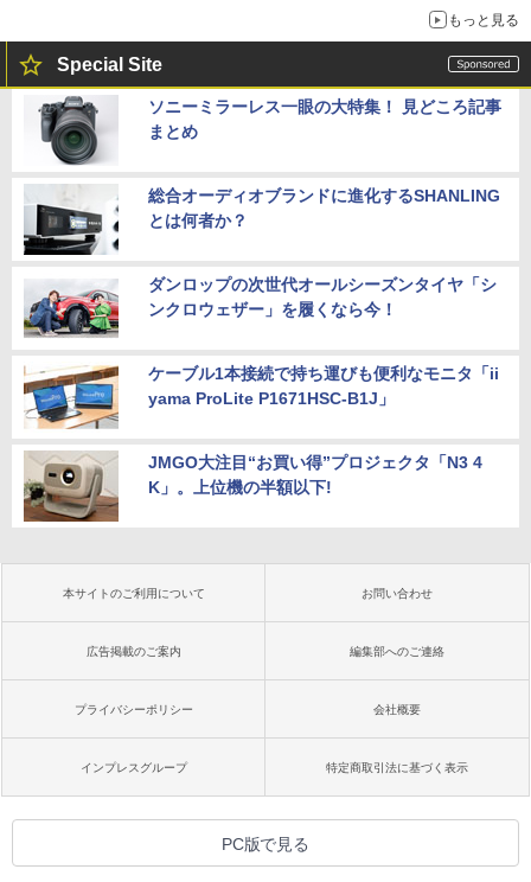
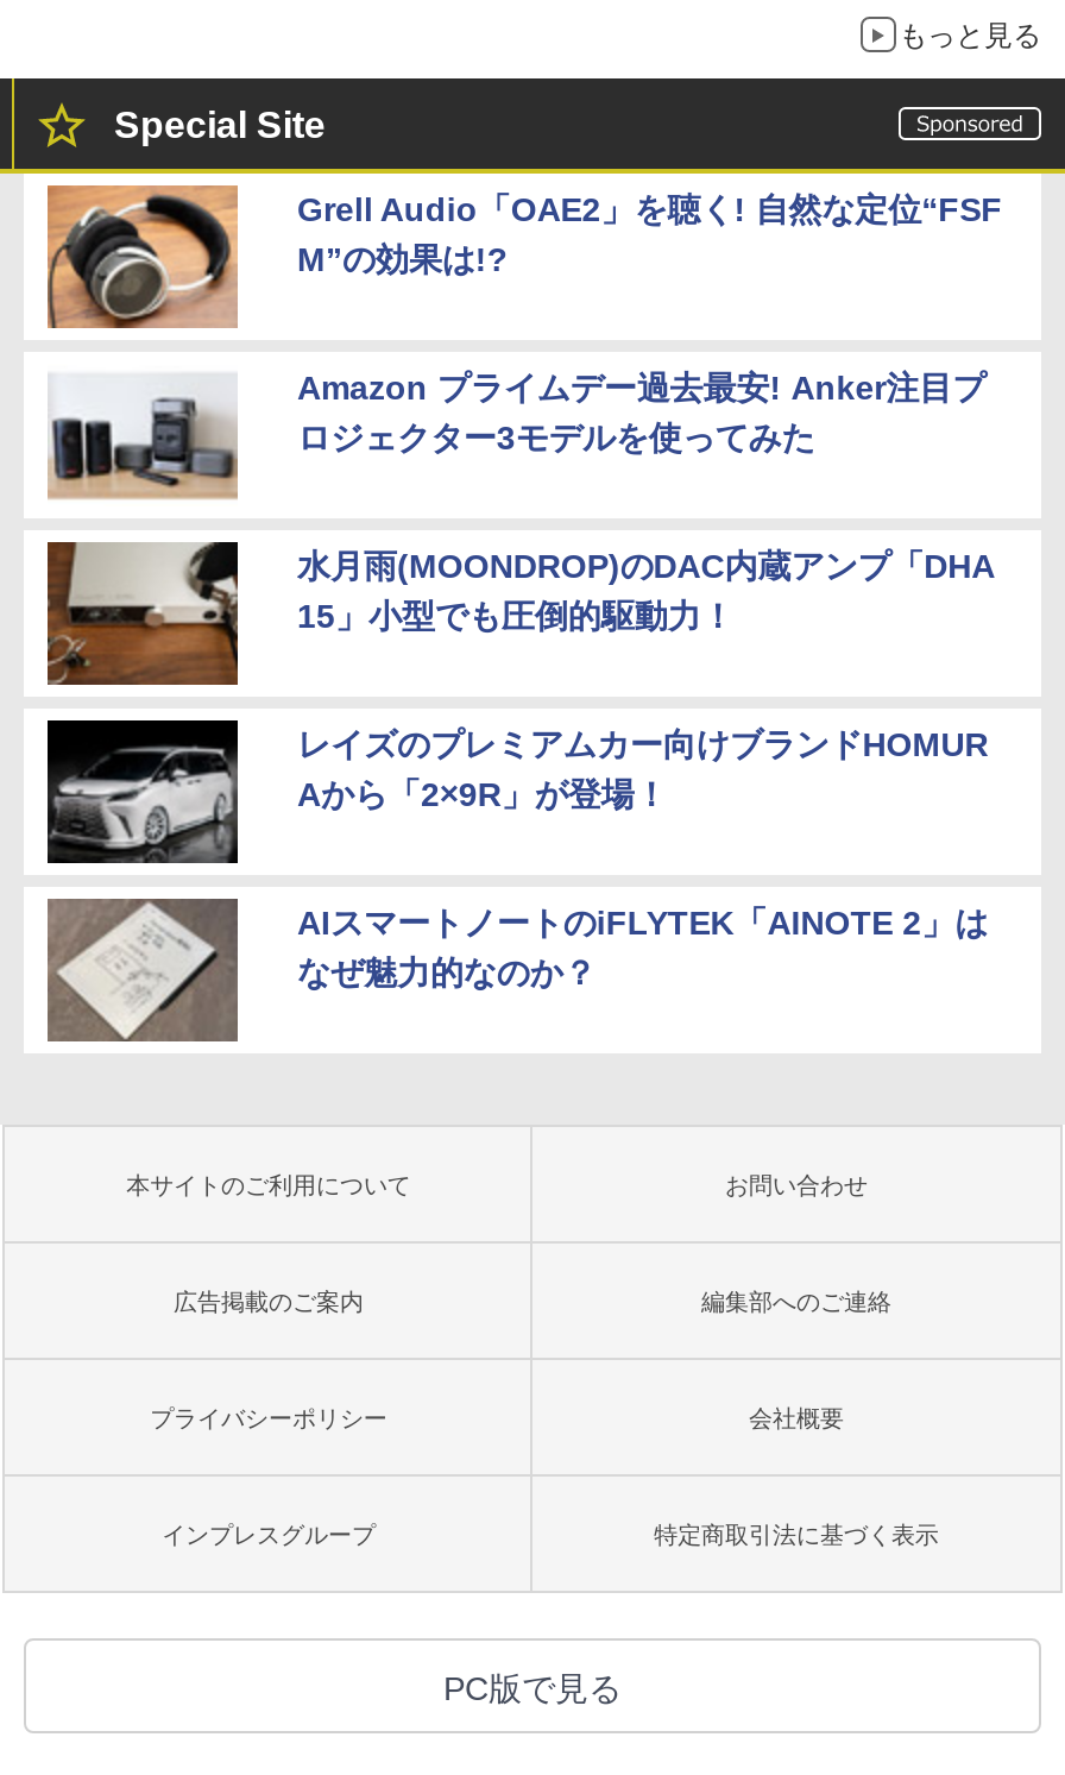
[24,95,501,166] [image] | ソニーミラーレス一眼の大特集！ 見どころ記事 | まとめ -> [45,183,1002,331] [image] | Grell Audio「OAE2」を聴く! 自然な定位“FSF | M”の効果は!?
[23,185,500,256] [image] | 総合オーディオブランドに進化するSHANLING | とは何者か？ -> [48,368,986,506] [image] | Amazon プライムデー過去最安! Anker注目プ | ロジェクター3モデルを使ってみた
[23,273,496,344] [image] | ダンロップの次世代オールシーズンタイヤ「シ | ンクロウェザー」を履くなら今！ -> [45,540,995,687] [image] | 水月雨(MOONDROP)のDAC内蔵アンプ「DHA | 15」小型でも圧倒的駆動力！
[23,362,499,433] [image] | ケーブル1本接続で持ち運びも便利なモニタ「ii | yama ProLite P1671HSC-B1J」 -> [45,718,988,866] [image] | レイズのプレミアムカー向けブランドHOMUR | Aから「2×9R」が登場！
[24,452,482,522] [image] | JMGO大注目“お買い得”プロジェクタ「N3 4 | K」。上位機の半額以下! -> [48,899,988,1041] [image] | AIスマートノートのiFLYTEK「AINOTE 2」は | なぜ魅力的なのか？

